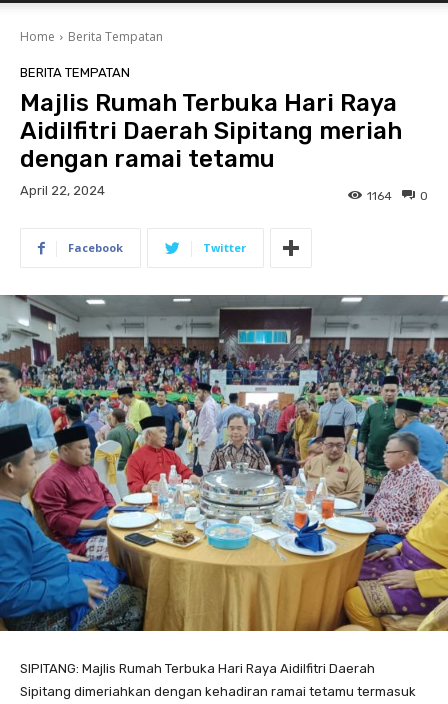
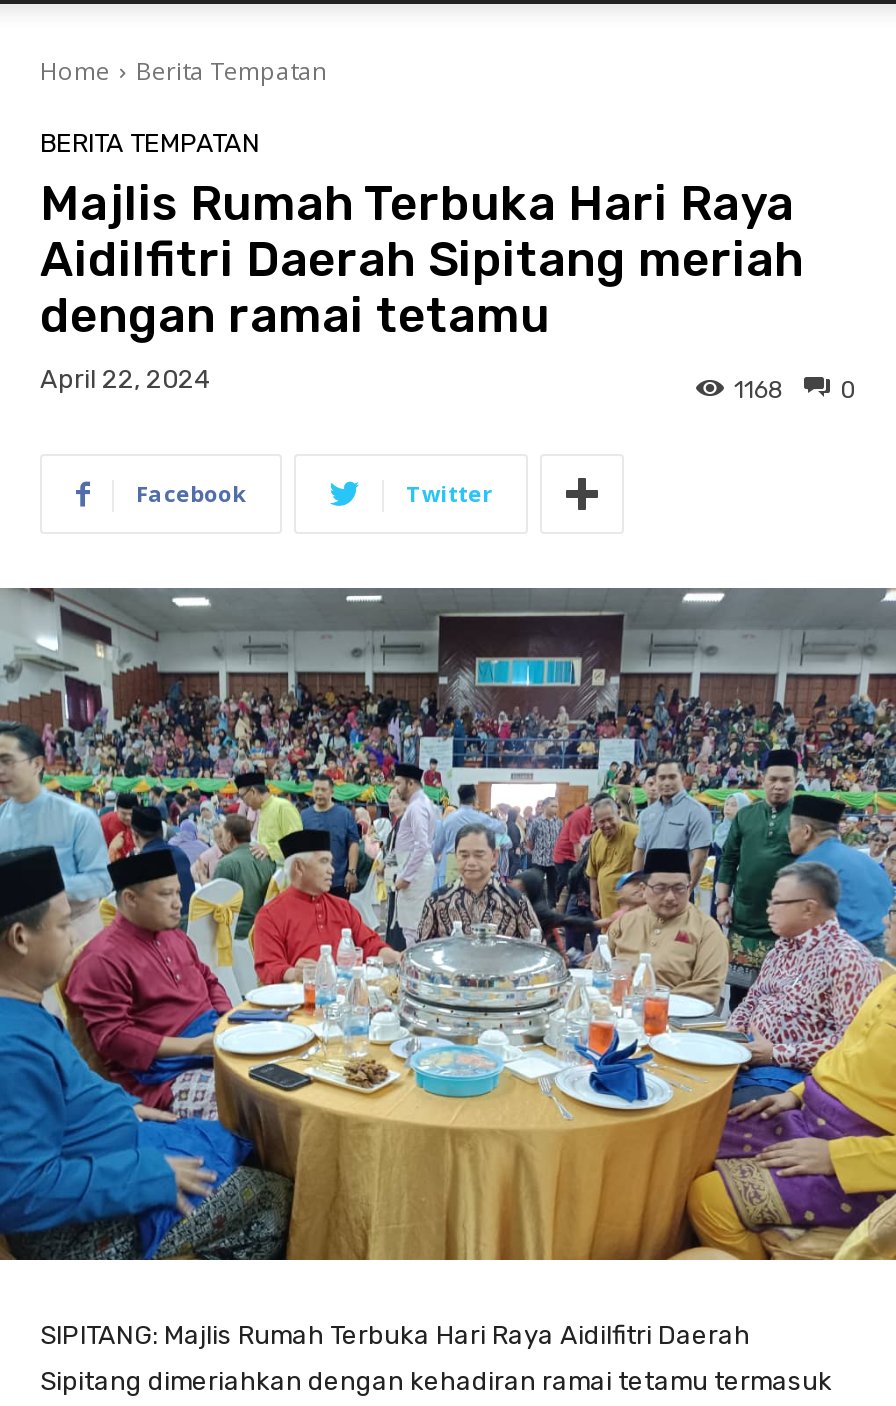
[367,189,428,203] 1164 0 -> [734,376,856,404] 1168 0

